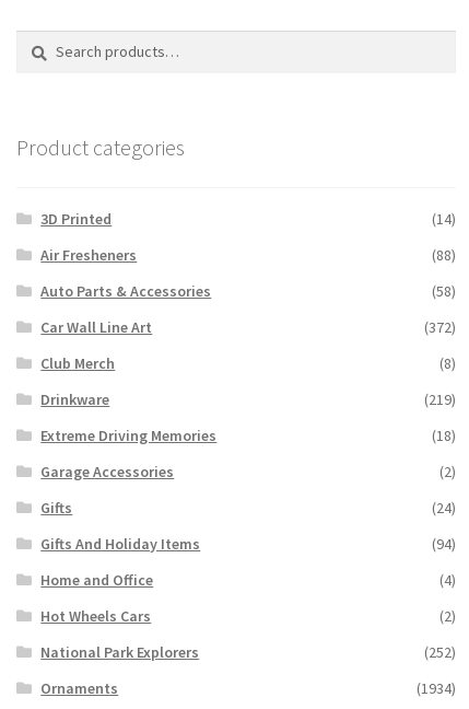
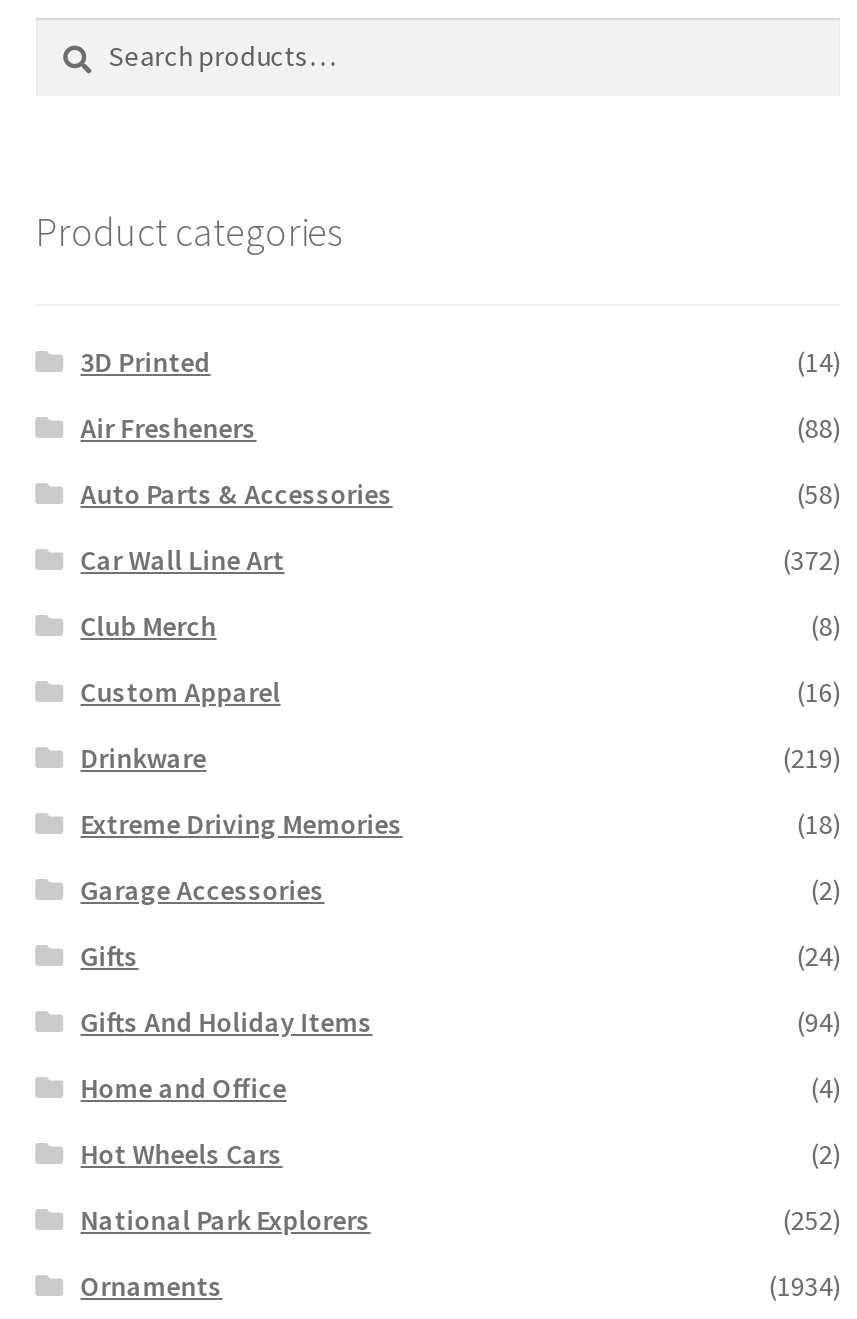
none -> [81,675,841,711] Custom Apparel | (16)

